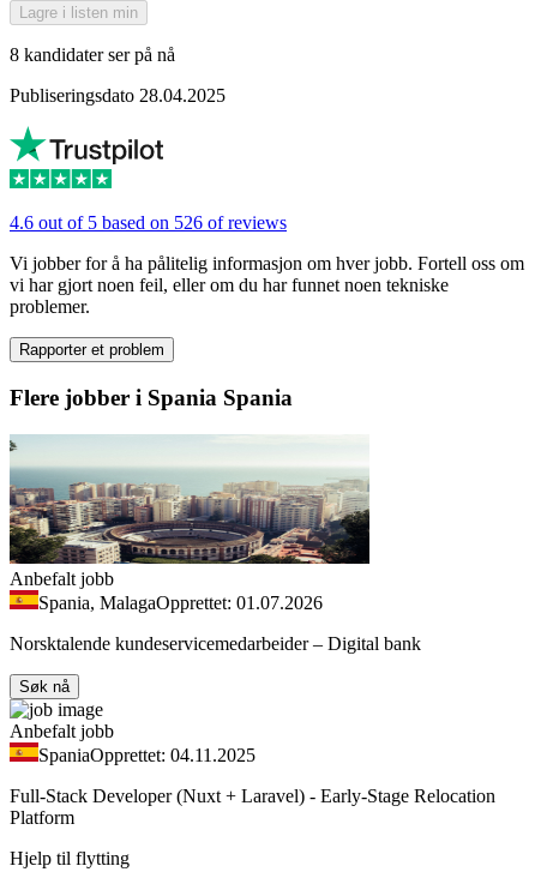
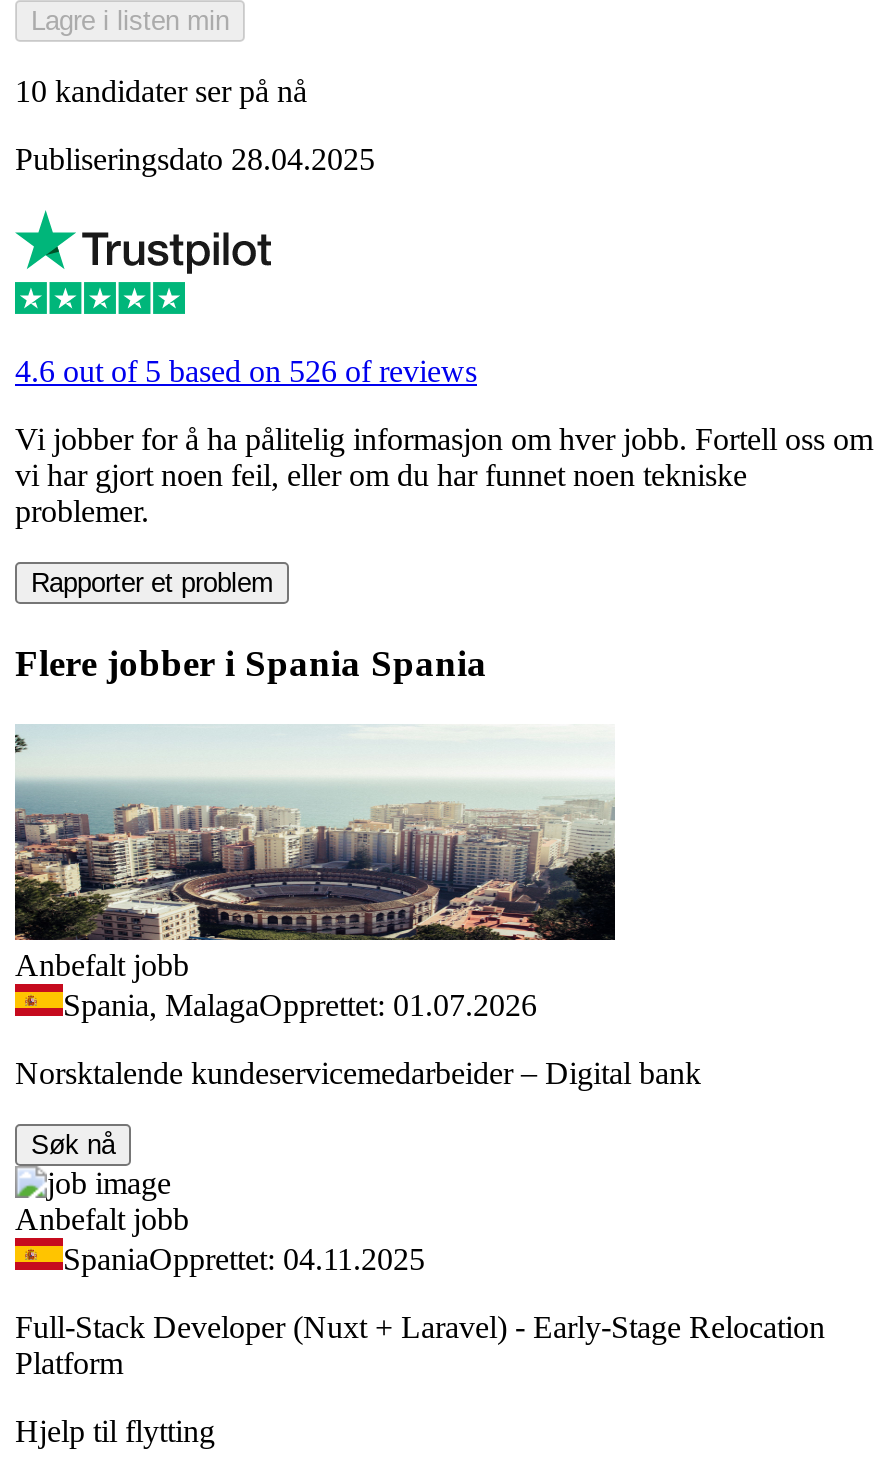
[10,45,175,65] 8 kandidater ser på nå -> [15,75,307,109] 10 kandidater ser på nå

